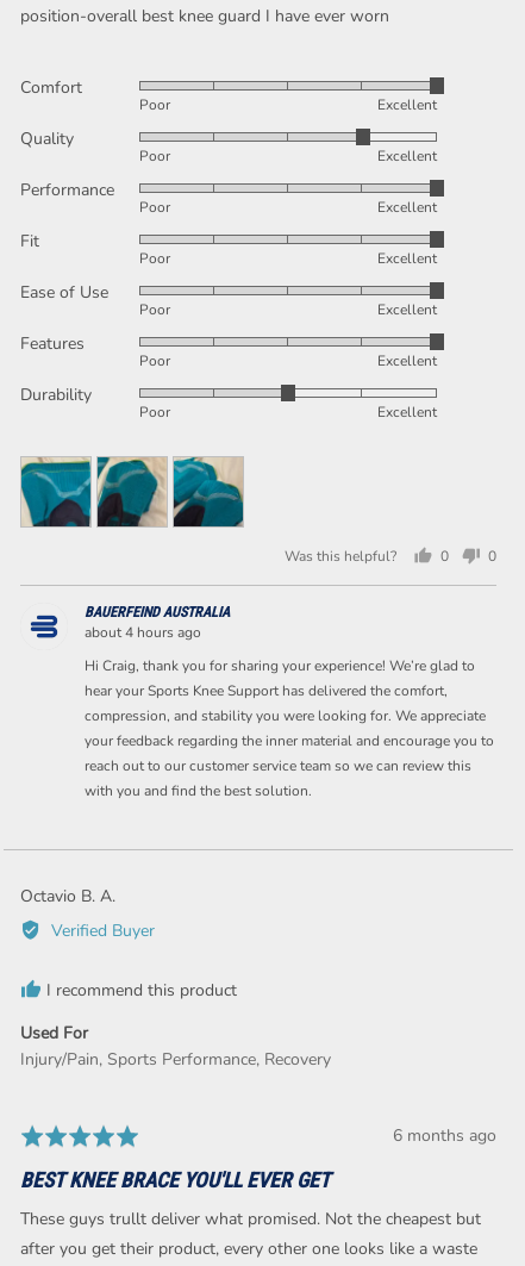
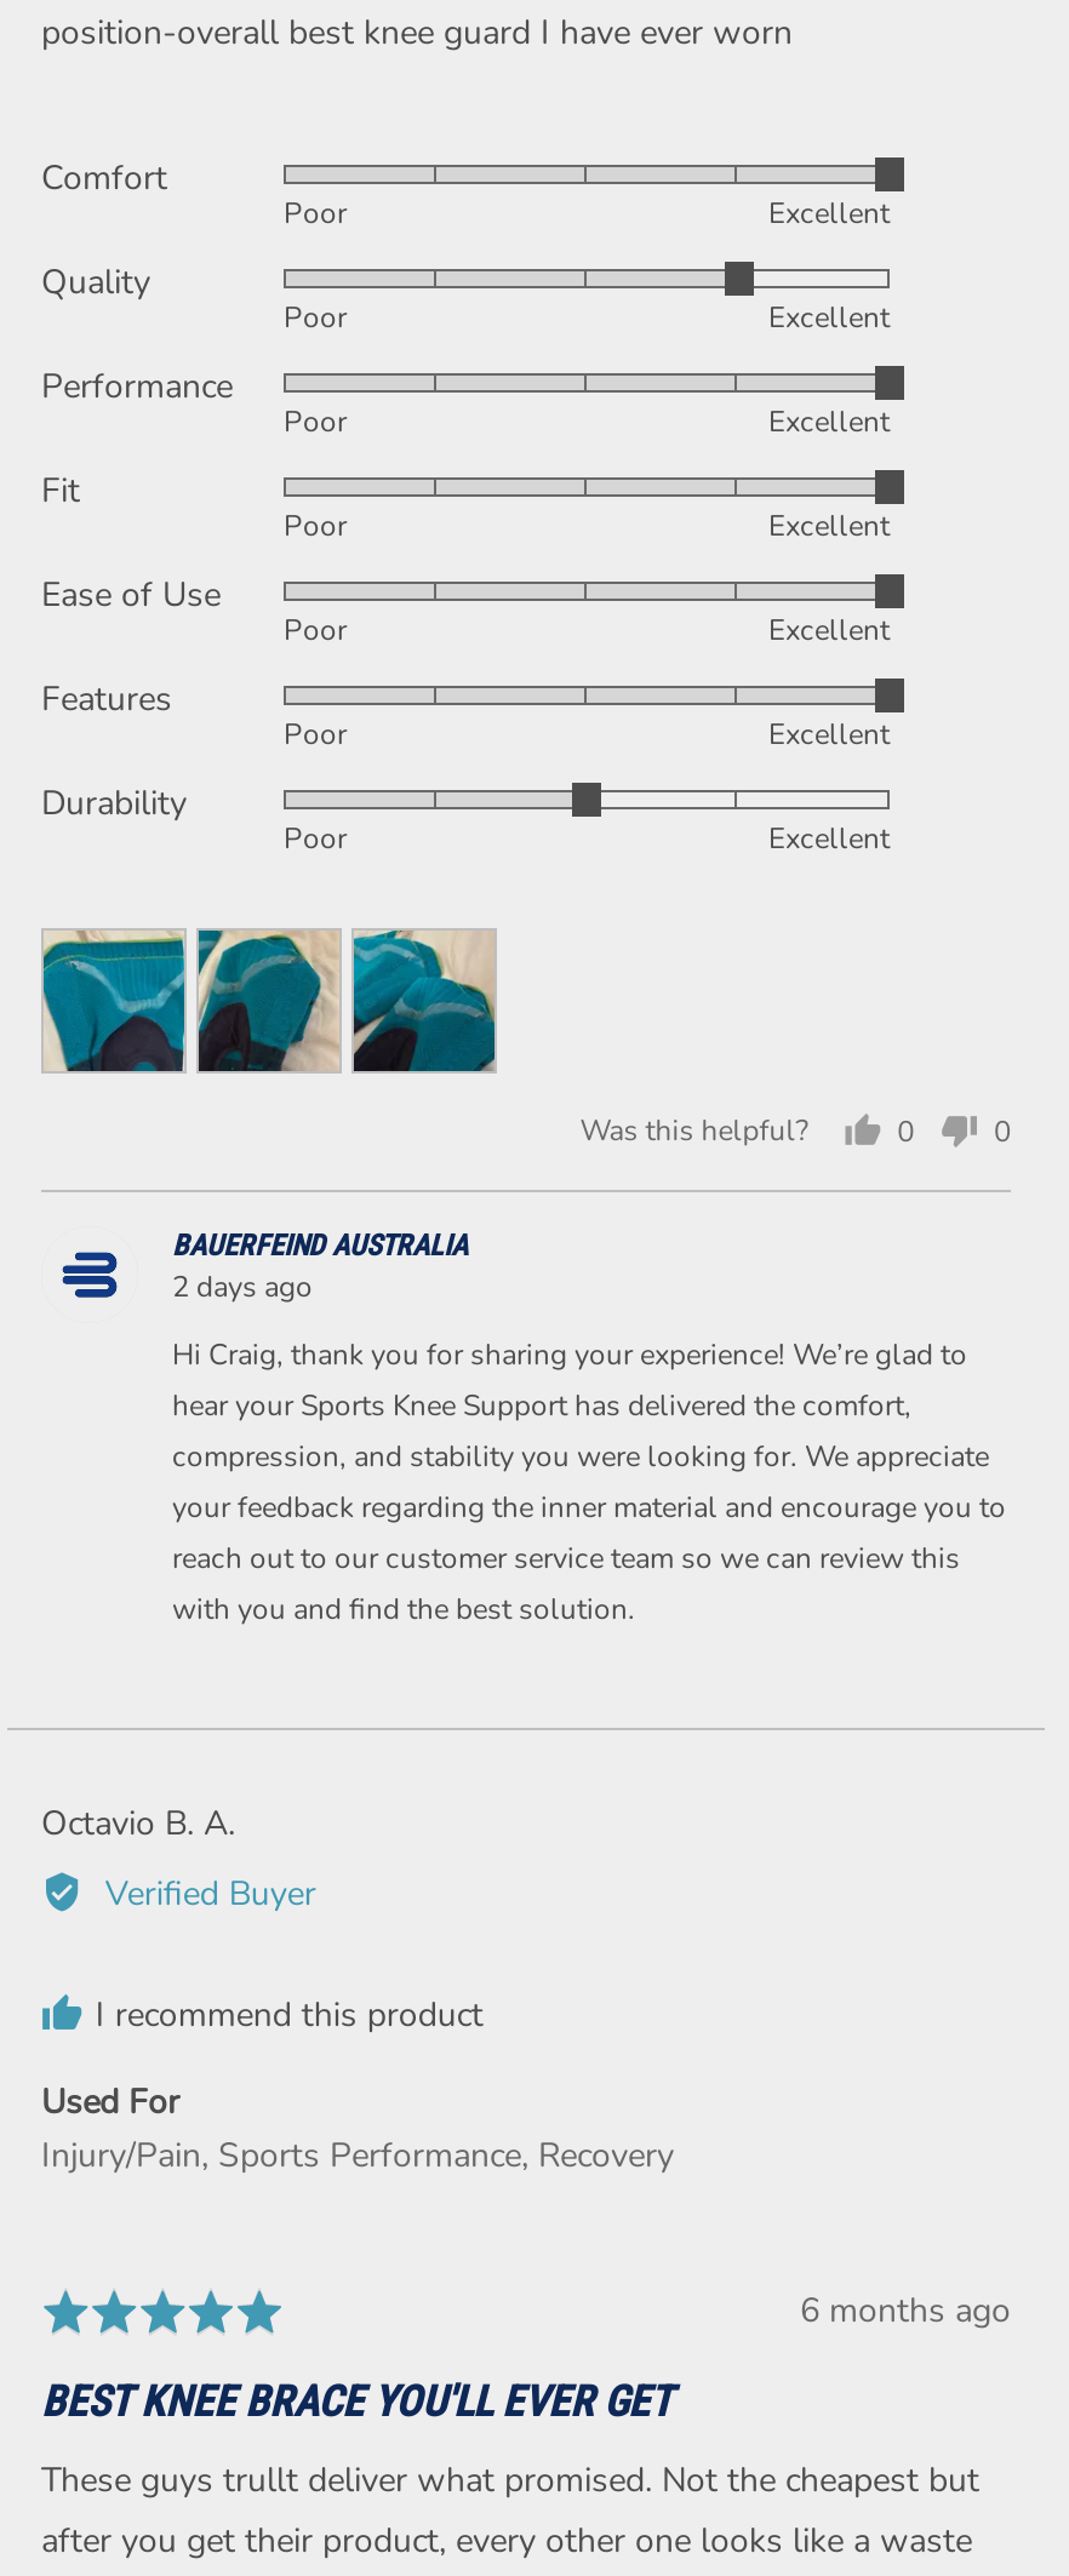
[85,622,201,641] about 4 hours ago -> [172,1266,313,1305] 2 days ago

